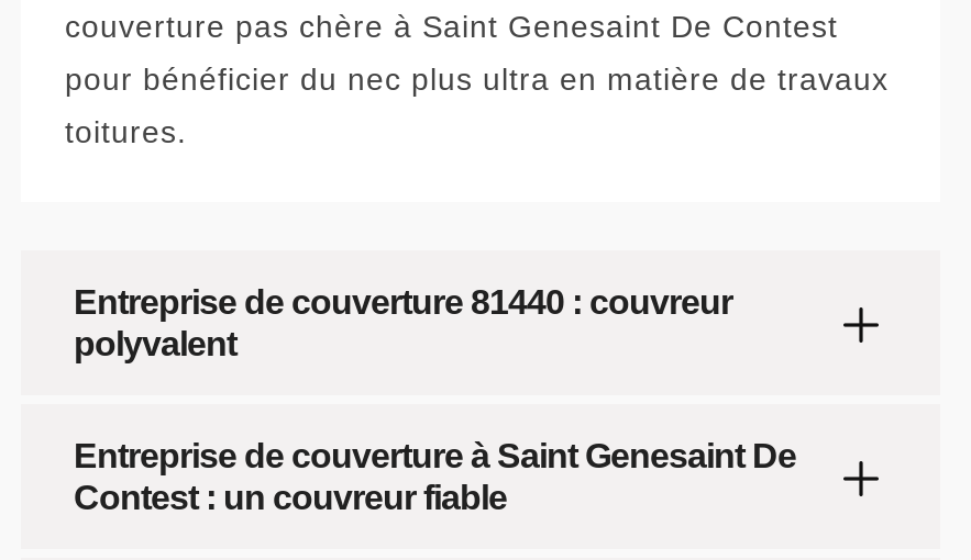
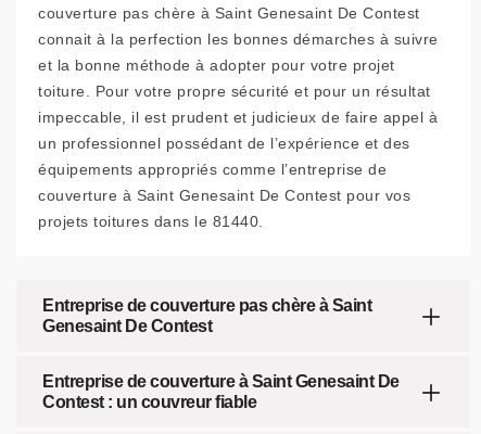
[65,61,889,149] pour bénéficier du nec plus ultra en matière de travaux | toitures. -> [38,30,438,230] connait à la perfection les bonnes démarches à suivre | et la bonne méthode à adopter pour votre projet | toiture. Pour votre propre sécurité et pour un résultat | impeccable, il est prudent et judicieux de faire appel à | un professionnel possédant de l’expérience et des | équipements appropriés comme l’entreprise de | couverture à Saint Genesaint De Contest pour vos | projets toitures dans le 81440.
[74,283,732,362] Entreprise de couverture 81440 : couvreur | polyvalent -> [42,296,371,335] Entreprise de couverture pas chère à Saint | Genesaint De Contest

